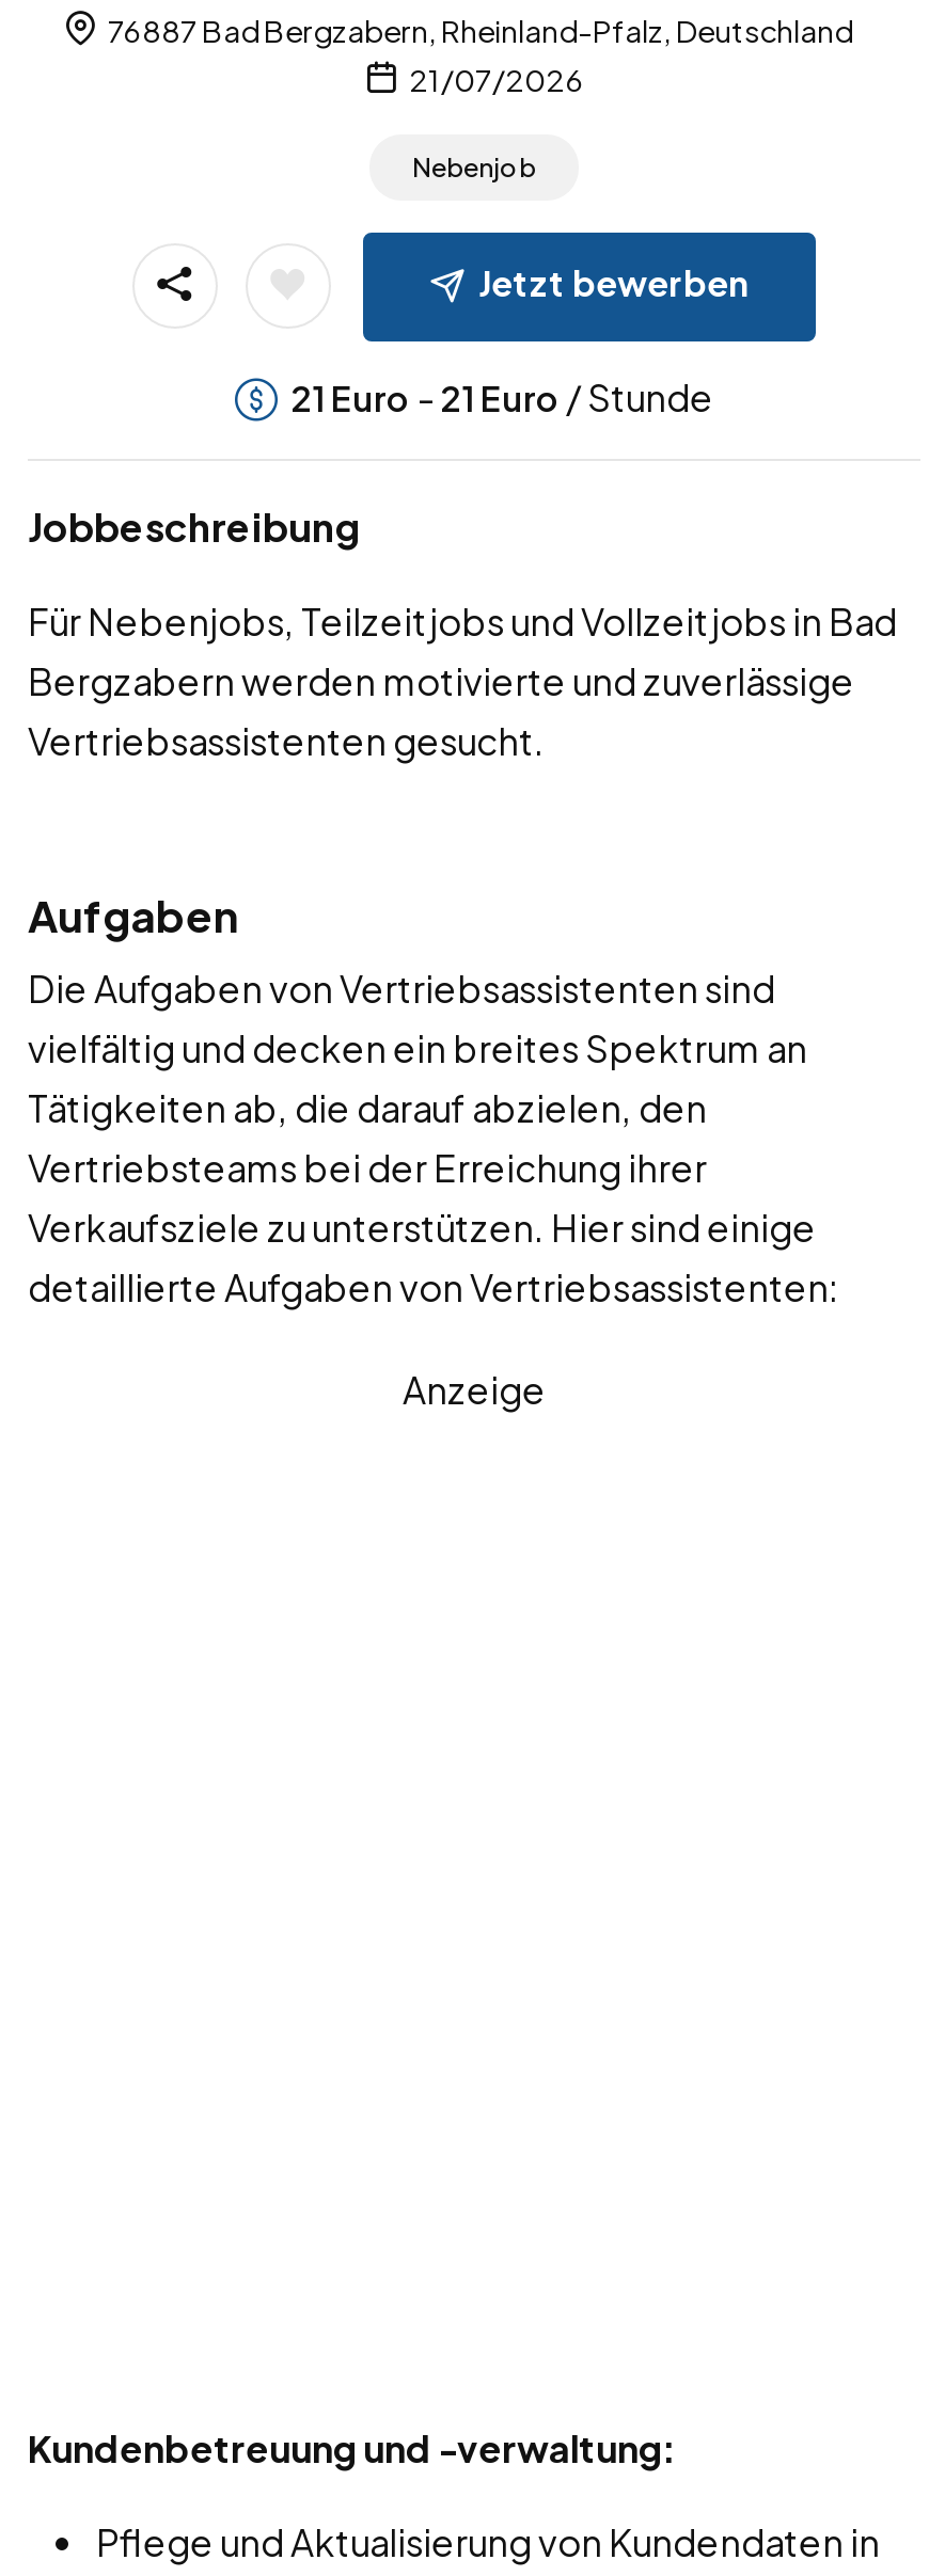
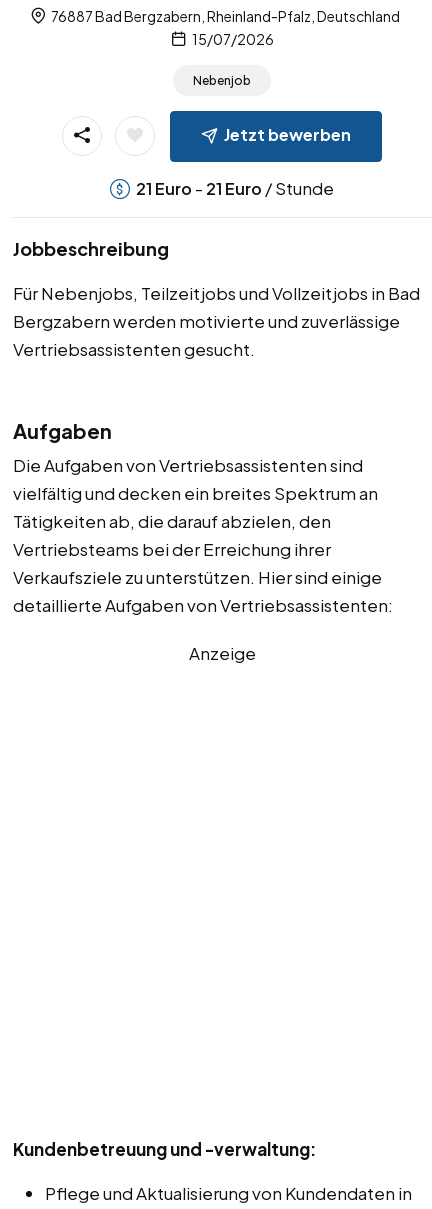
[405,60,584,98] 21/07/2026 -> [189,30,273,48] 15/07/2026

